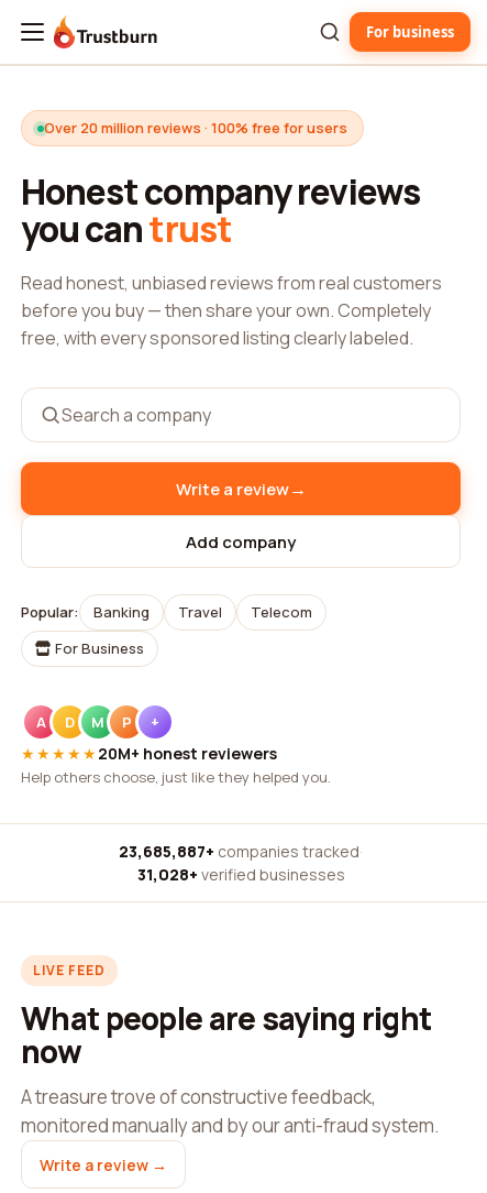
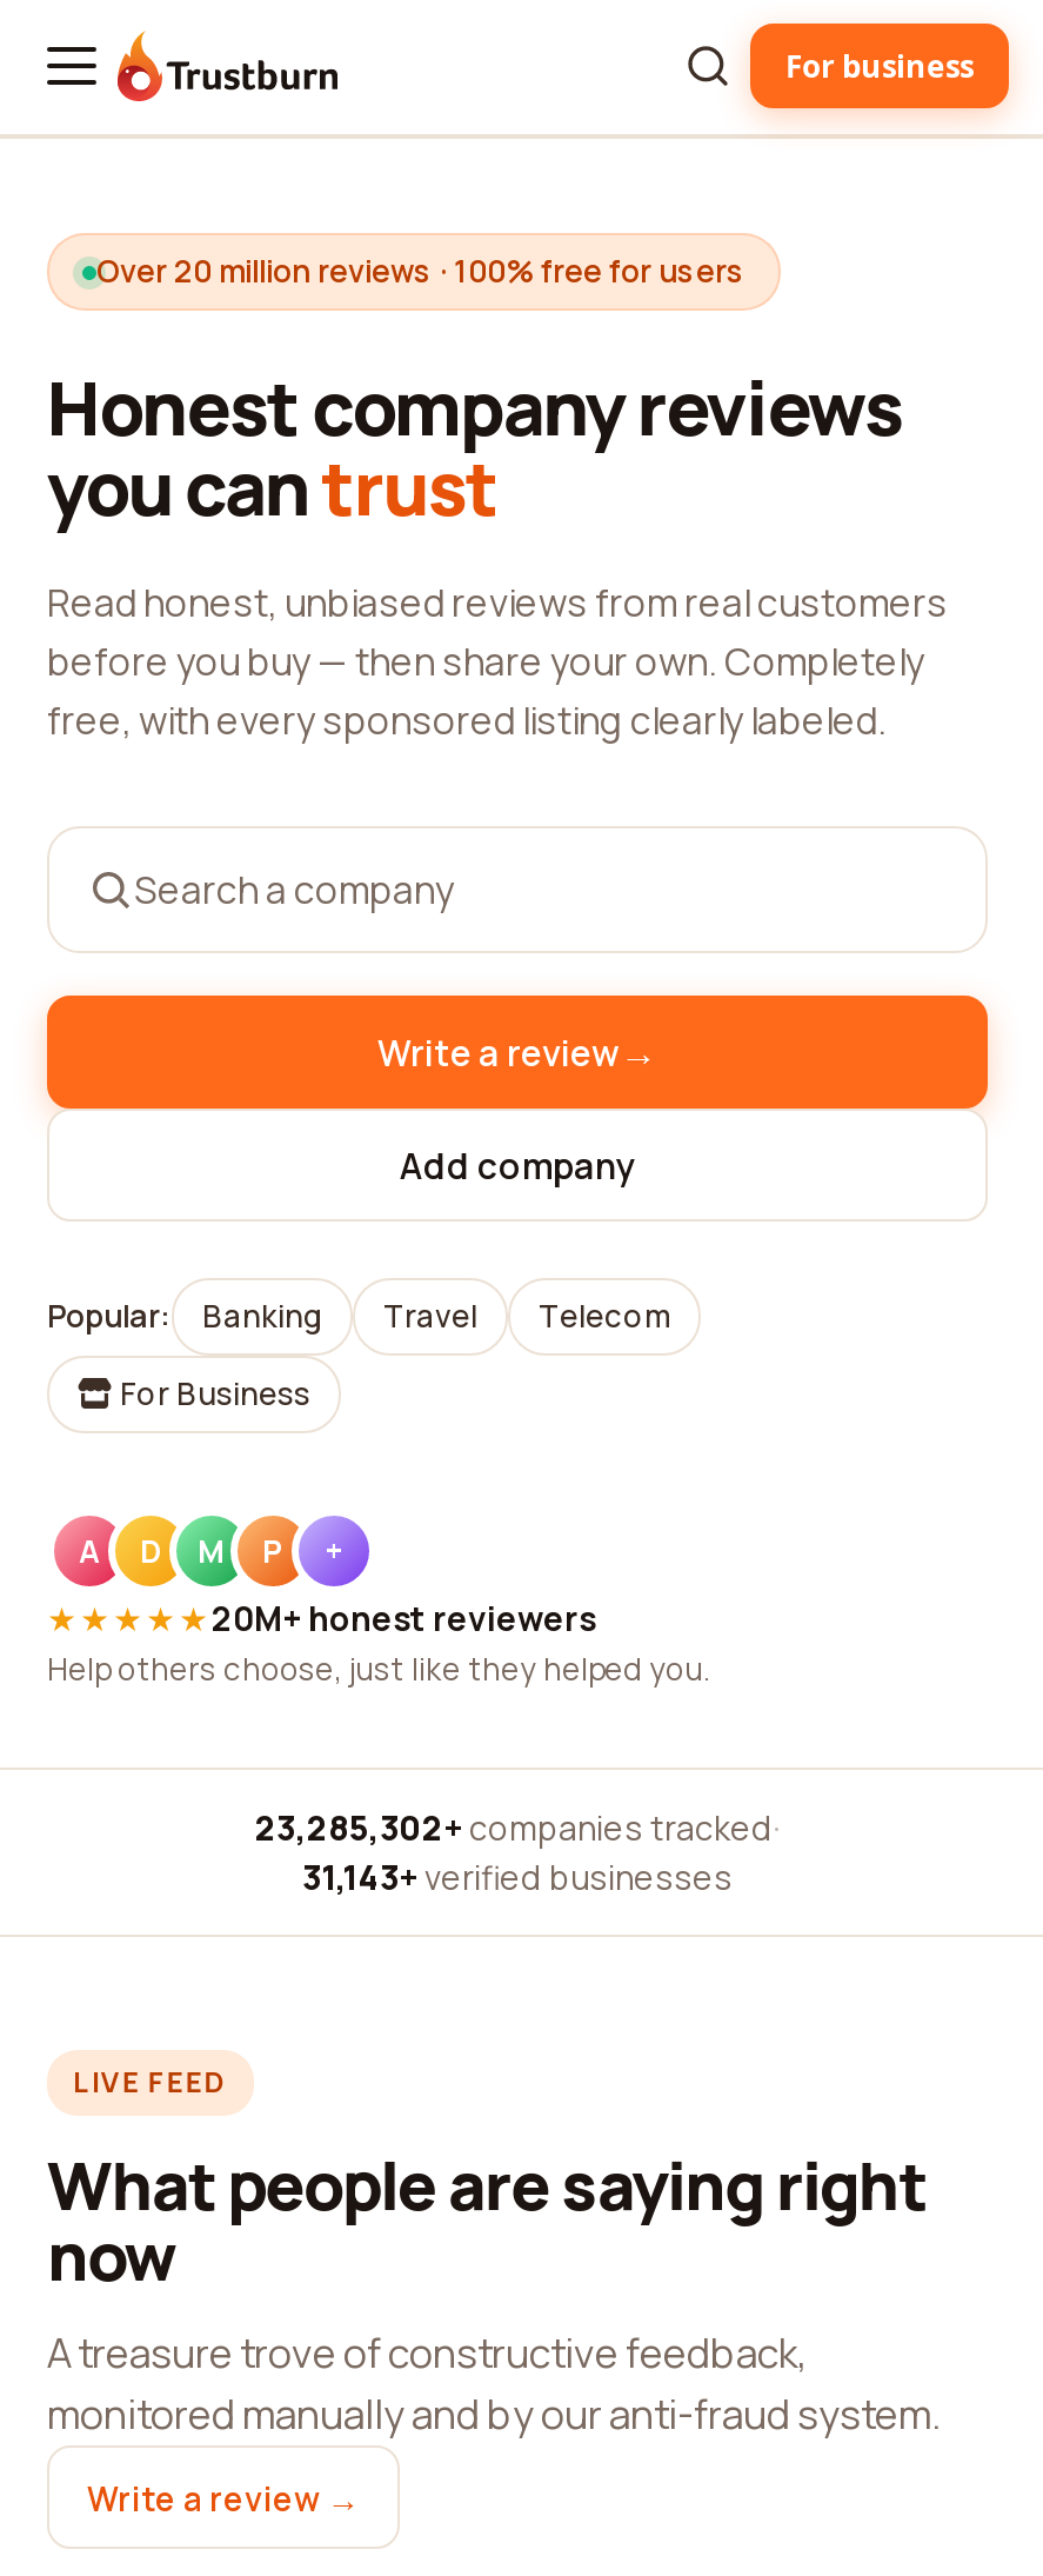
[119,841,363,862] 23,685,887+ companies tracked · -> [255,1805,780,1850] 23,285,302+ companies tracked ·
[137,864,345,885] 31,028+ verified businesses -> [302,1855,733,1899] 31,143+ verified businesses

